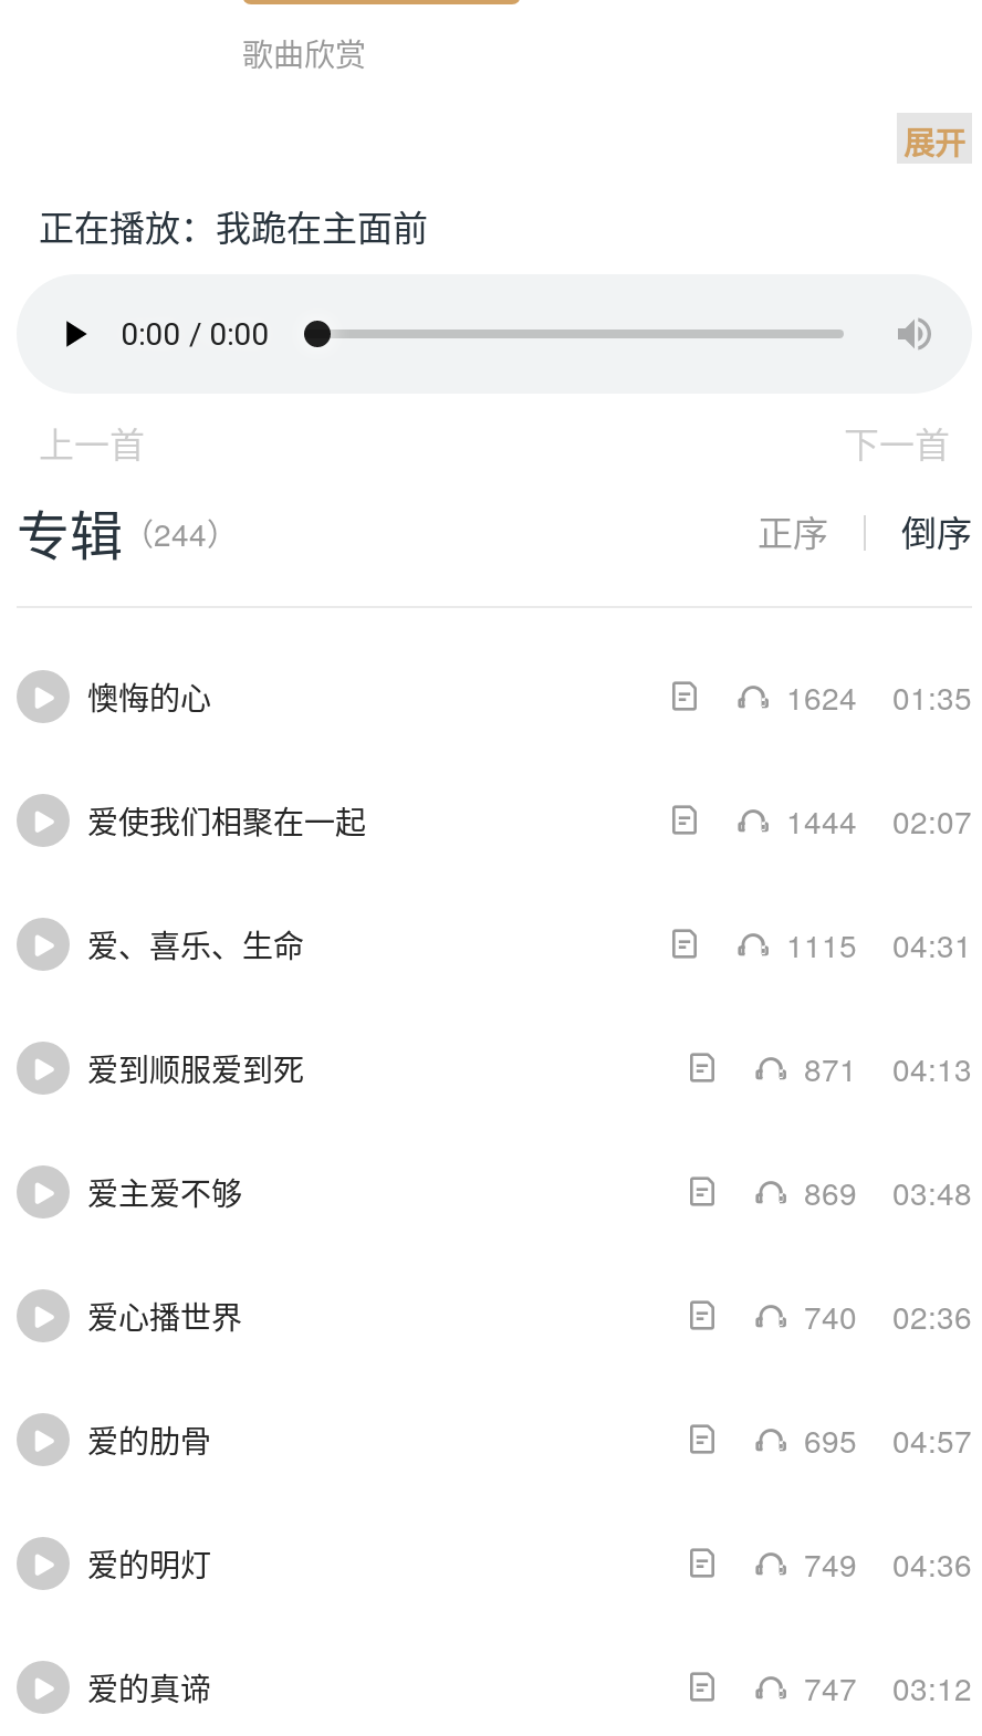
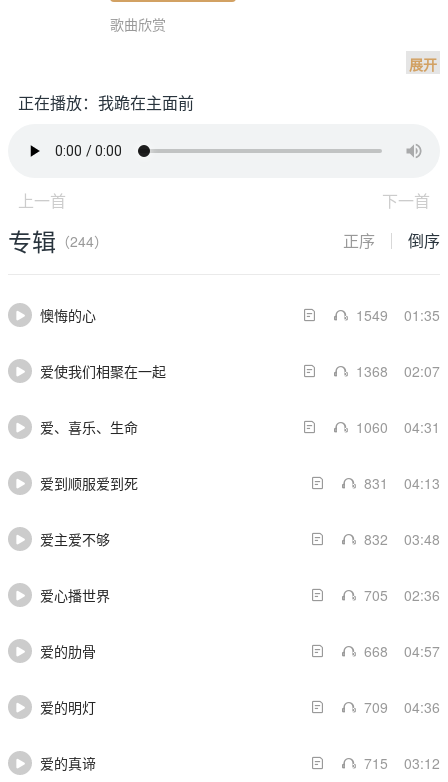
[786,674,972,719] 1624 01:35 -> [356,305,440,325] 1549 01:35
[786,798,972,843] 1444 02:07 -> [356,361,440,381] 1368 02:07
[786,922,972,966] 1115 04:31 -> [356,417,440,437] 1060 04:31
[804,1046,972,1090] 871 04:13 -> [364,473,440,493] 831 04:13
[804,1170,972,1214] 869 03:48 -> [364,529,440,549] 832 03:48
[804,1294,972,1338] 740 02:36 -> [364,585,440,605] 705 02:36
[804,1418,972,1462] 695 04:57 -> [364,641,440,661] 668 04:57
[804,1541,972,1586] 749 04:36 -> [364,697,440,717] 709 04:36
[804,1665,972,1709] 747 03:12 -> [364,753,440,773] 715 03:12

